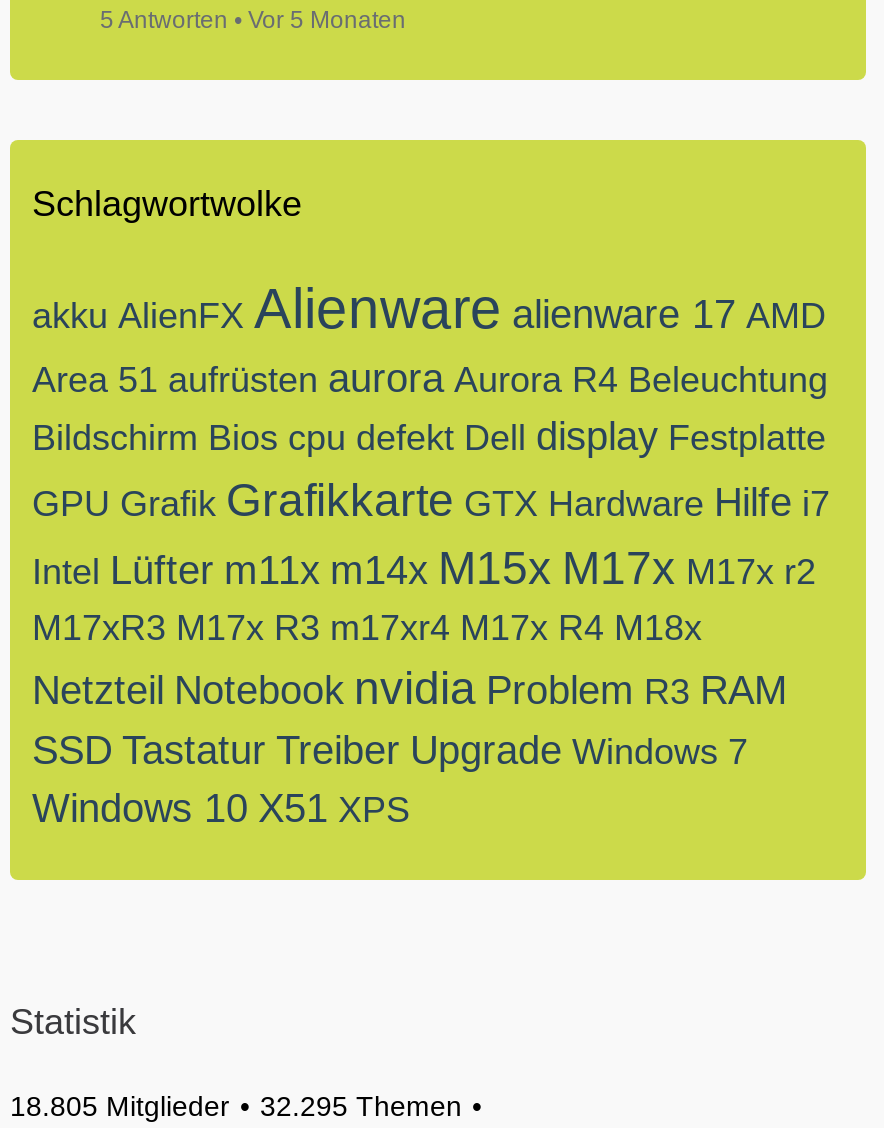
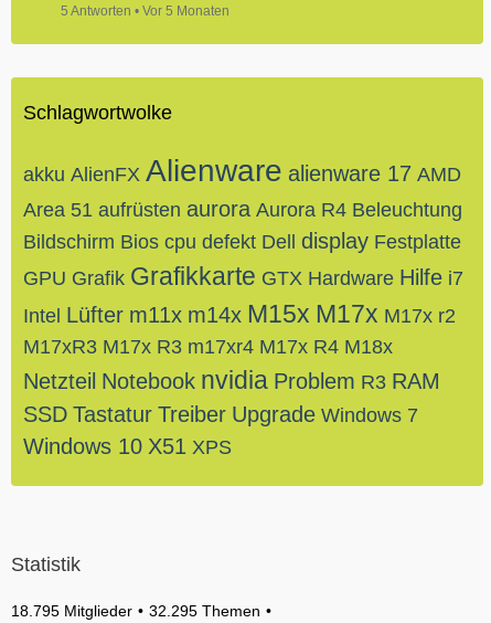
[10,1090,462,1122] 18.805 Mitglieder 32.295 Themen -> [11,602,260,620] 18.795 Mitglieder 32.295 Themen

